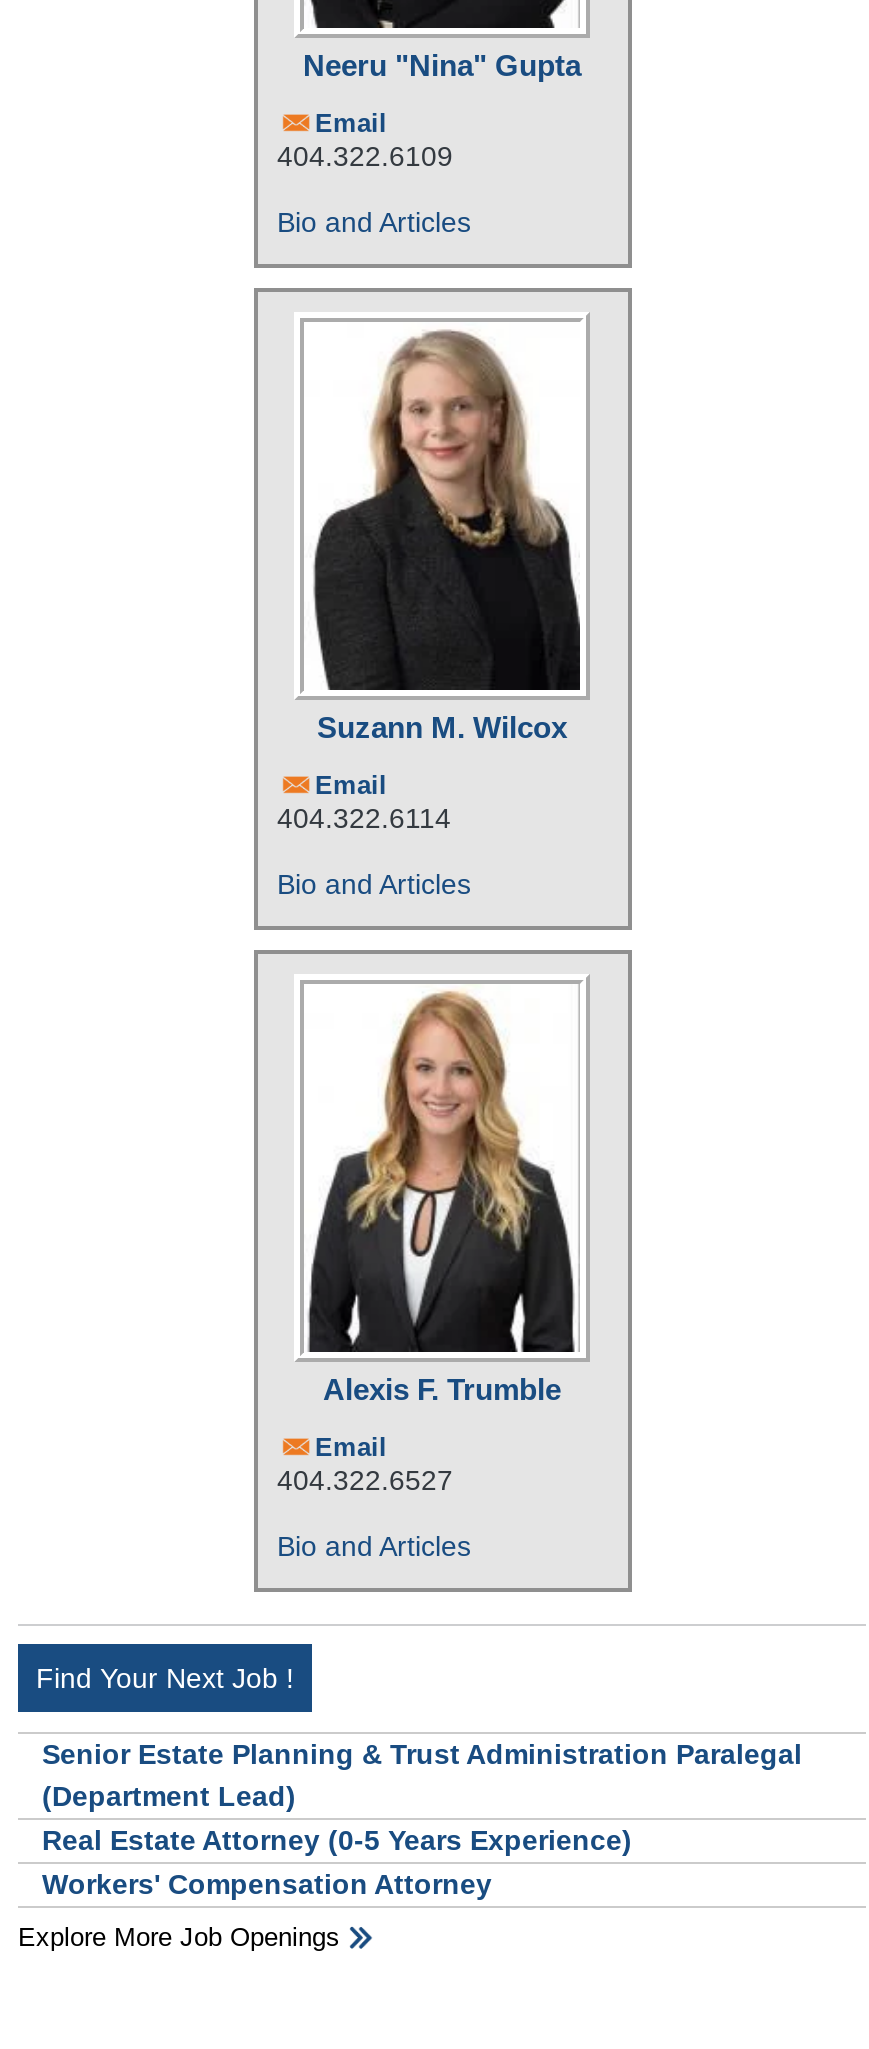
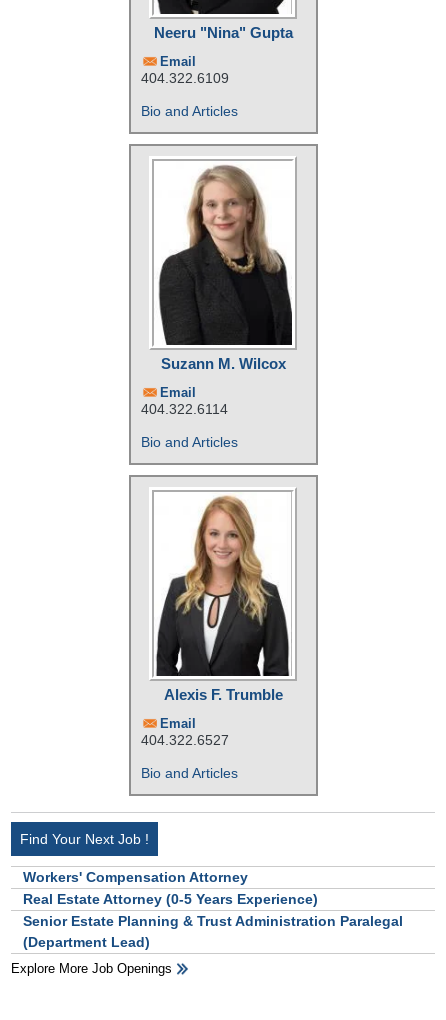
moved [42,1739,802,1813] -> [23,913,403,950]: Senior Estate Planning & Trust Administration Paralegal | (Department Lead)
moved [42,1825,632,1901] -> [23,869,318,907]: Workers' Compensation Attorney | Real Estate Attorney (0-5 Years Experience)

